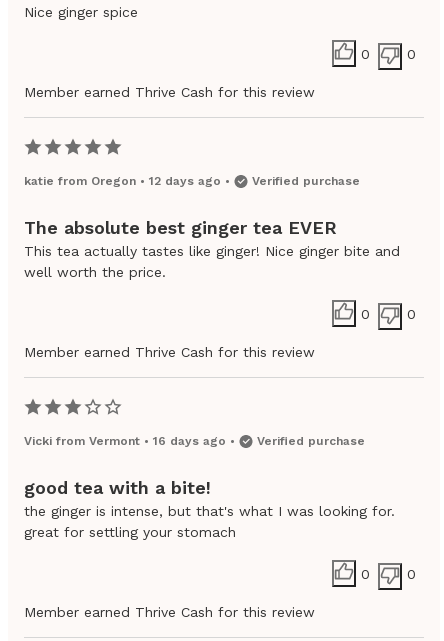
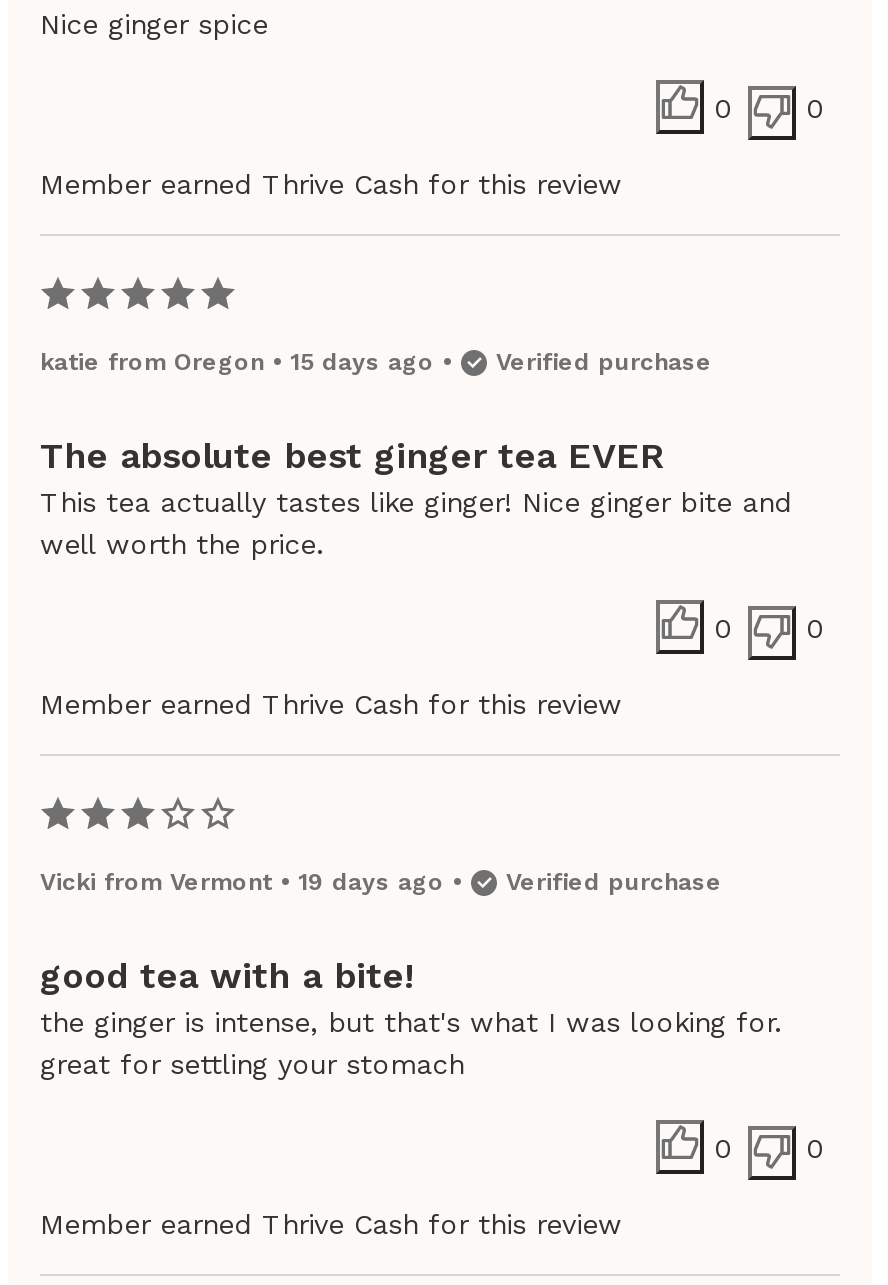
[24,174,230,188] katie from Oregon • 12 days ago • -> [40,349,452,377] katie from Oregon • 15 days ago •
[24,434,235,448] Vicki from Vermont • 16 days ago • -> [40,869,462,897] Vicki from Vermont • 19 days ago •

